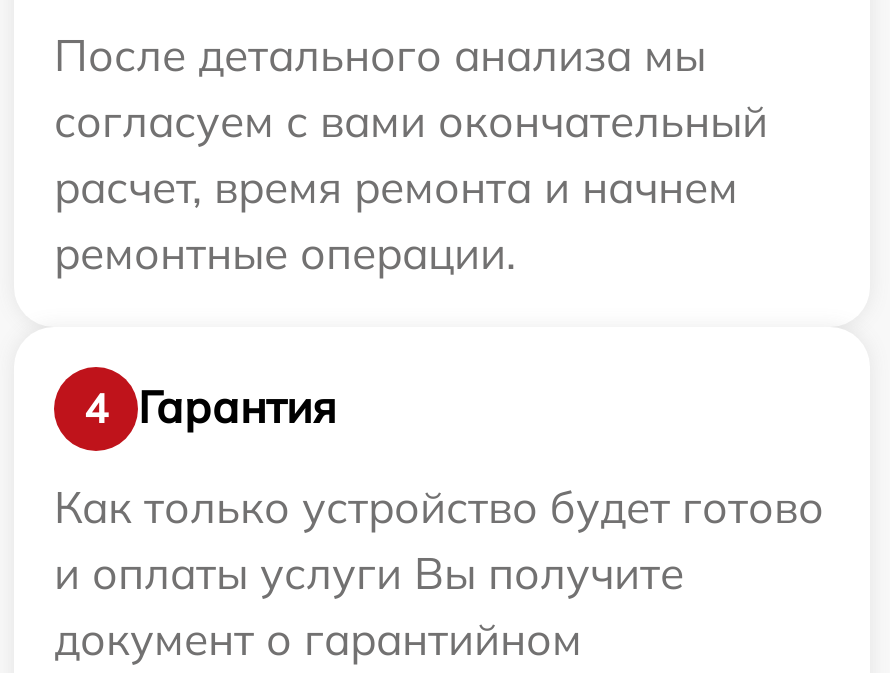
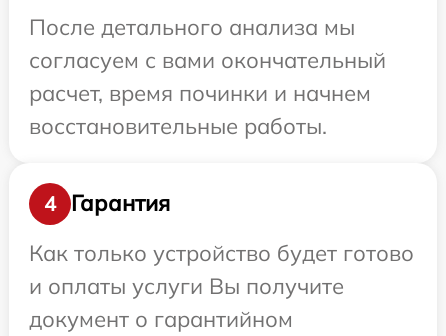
[54,158,738,280] расчет, время ремонта и начнем | ремонтные операции. -> [29,79,371,140] расчет, время починки и начнем | восстановительные работы.

